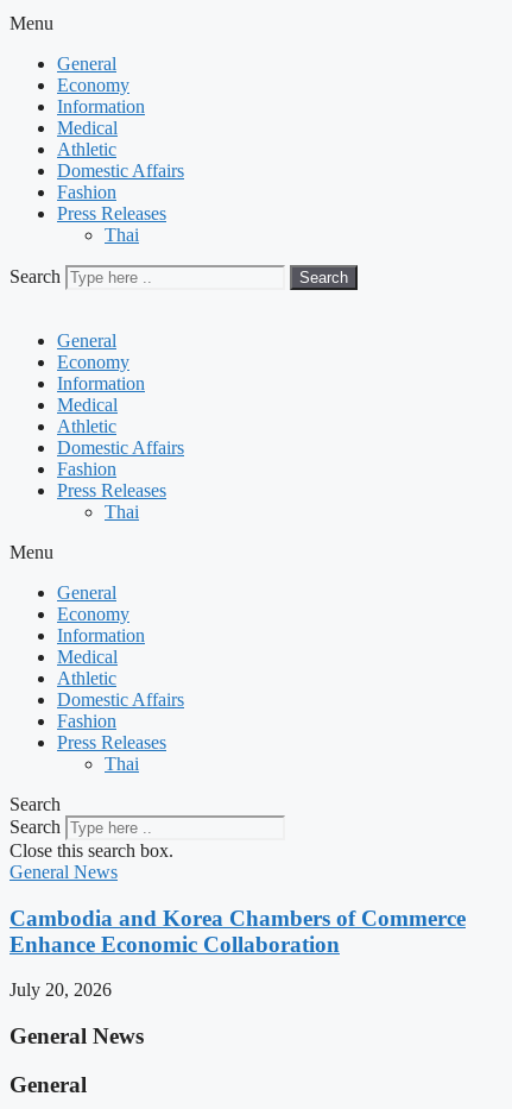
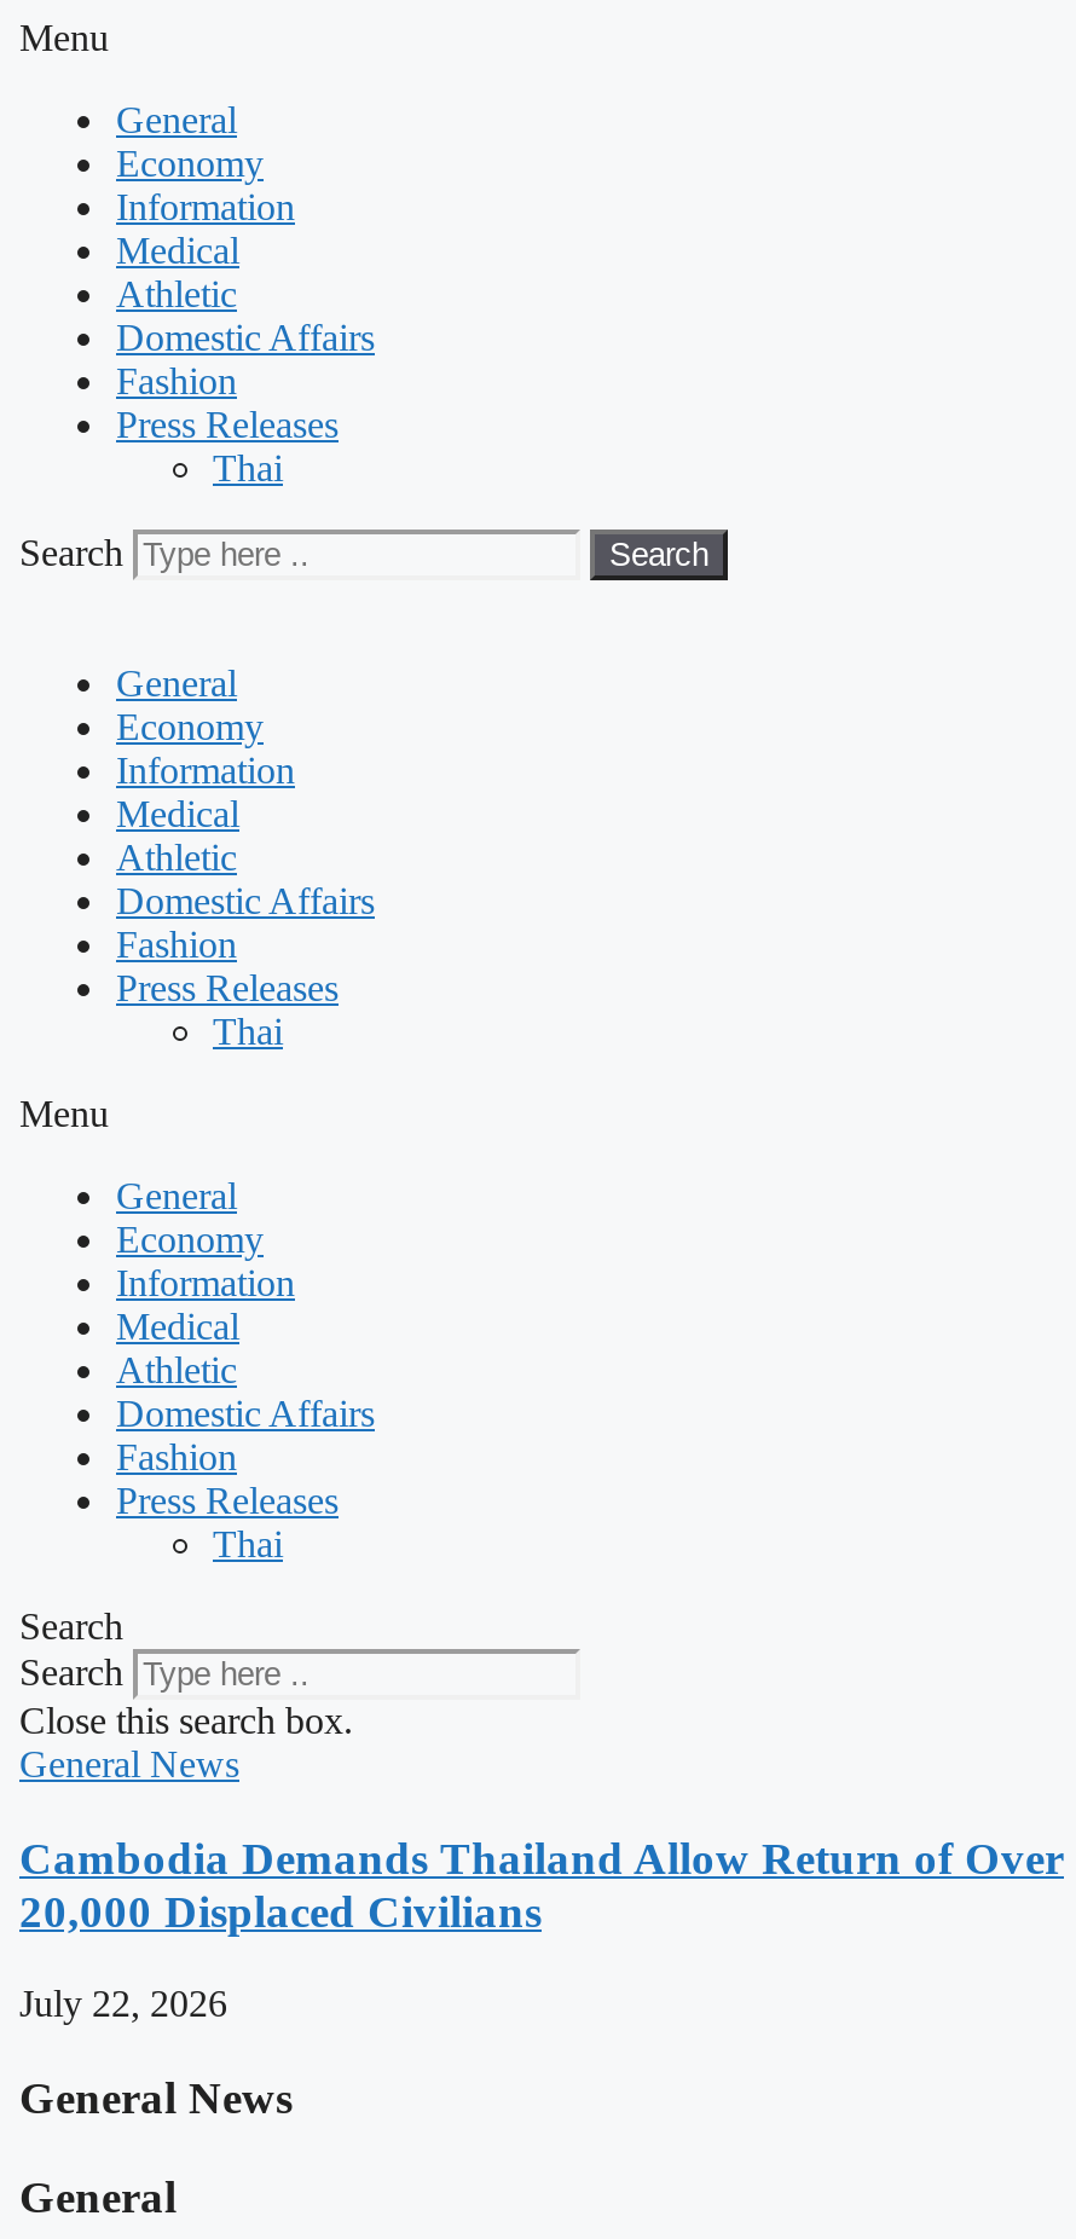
[10,905,466,956] Cambodia and Korea Chambers of Commerce | Enhance Economic Collaboration -> [19,1832,1064,1936] Cambodia Demands Thailand Allow Return of Over | 20,000 Displaced Civilians
[10,980,112,1000] July 20, 2026 -> [19,1984,227,2025] July 22, 2026

